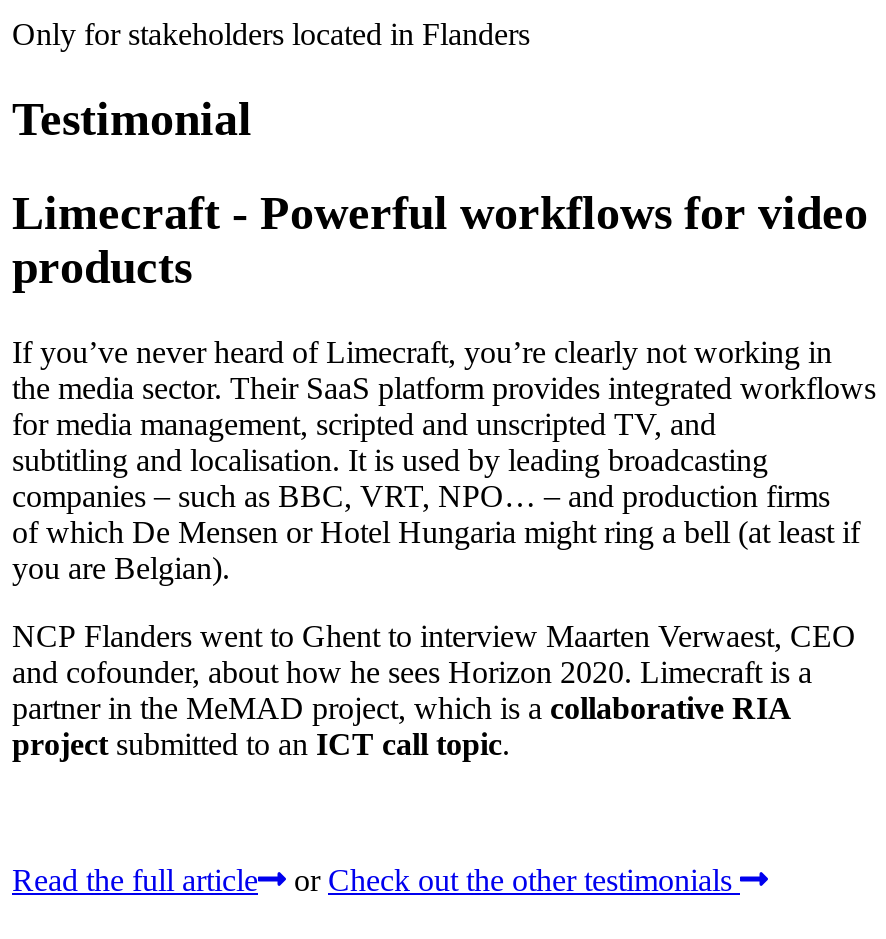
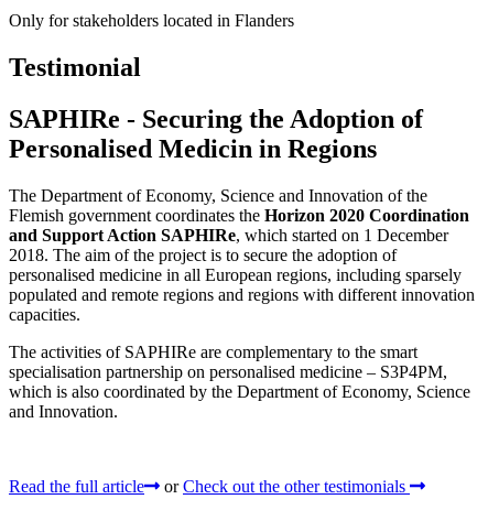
[12,186,868,292] Limecraft - Powerful workflows for video | products -> [9,104,423,163] SAPHIRe - Securing the Adoption of | Personalised Medicin in Regions
[12,334,876,584] If you’ve never heard of Limecraft, you’re clearly not working in | the media sector. Their SaaS platform provides integrated workflows | for media management, scripted and unscripted TV, and | subtitling and localisation. It is used by leading broadcasting | companies – such as BBC, VRT, NPO… – and production firms | of which De Mensen or Hotel Hungaria might ring a bell (at least if | you are Belgian). -> [9,186,475,323] The Department of Economy, Science and Innovation of the | Flemish government coordinates the Horizon 2020 Coordination | and Support Action SAPHIRe, which started on 1 December | 2018. The aim of the project is to secure the adoption of | personalised medicine in all European regions, including sparsely | populated and remote regions and regions with different innovation | capacities.
[12,618,856,760] NCP Flanders went to Ghent to interview Maarten Verwaest, CEO | and cofounder, about how he sees Horizon 2020. Limecraft is a | partner in the MeMAD project, which is a collaborative RIA | project submitted to an ICT call topic. -> [9,342,470,420] The activities of SAPHIRe are complementary to the smart | specialisation partnership on personalised medicine – S3P4PM, | which is also coordinated by the Department of Economy, Science | and Innovation.

